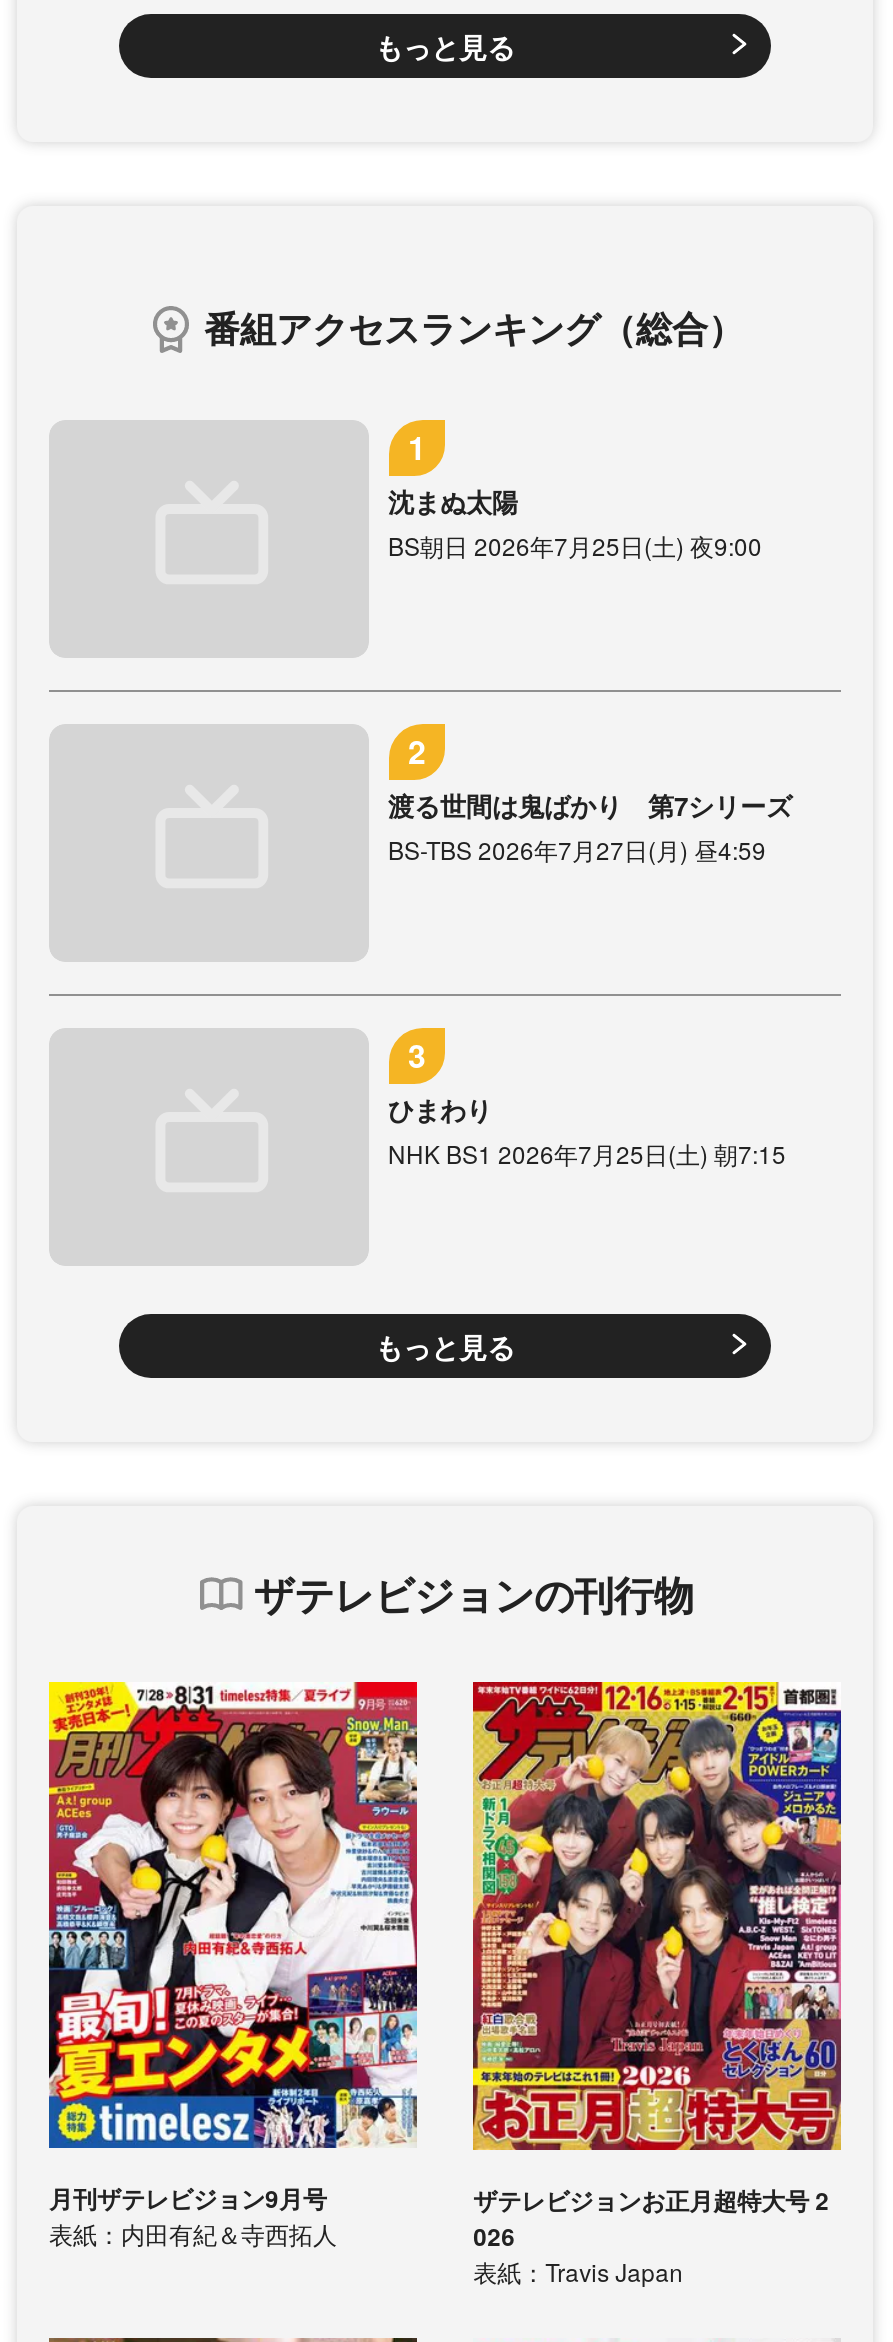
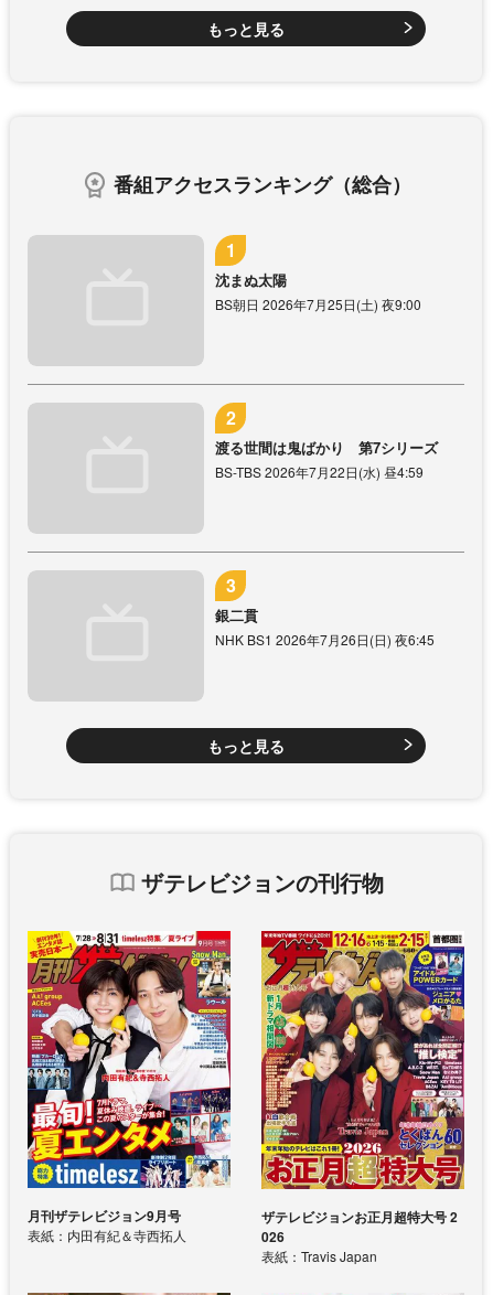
[388,832,766,866] BS-TBS 2026年7月27日(月) 昼4:59 -> [215,462,423,481] BS-TBS 2026年7月22日(水) 昼4:59
[388,1090,786,1170] ひまわり | NHK BS1 2026年7月25日(土) 朝7:15 -> [215,605,434,649] 銀二貫 | NHK BS1 2026年7月26日(日) 夜6:45

